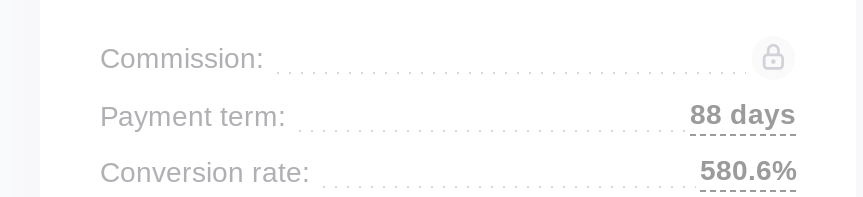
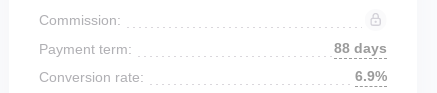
[700,154,796,186] 580.6% -> [355,68,387,84] 6.9%

